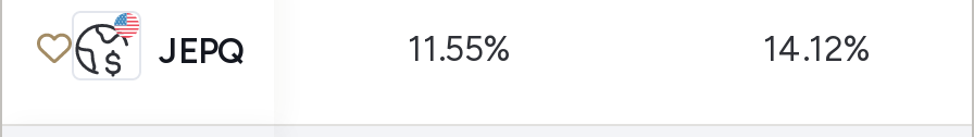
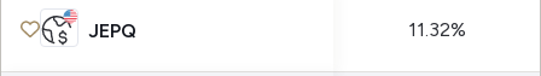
[408,28,872,70] 11.55% | 14.12% -> [408,18,466,41] 11.32%

